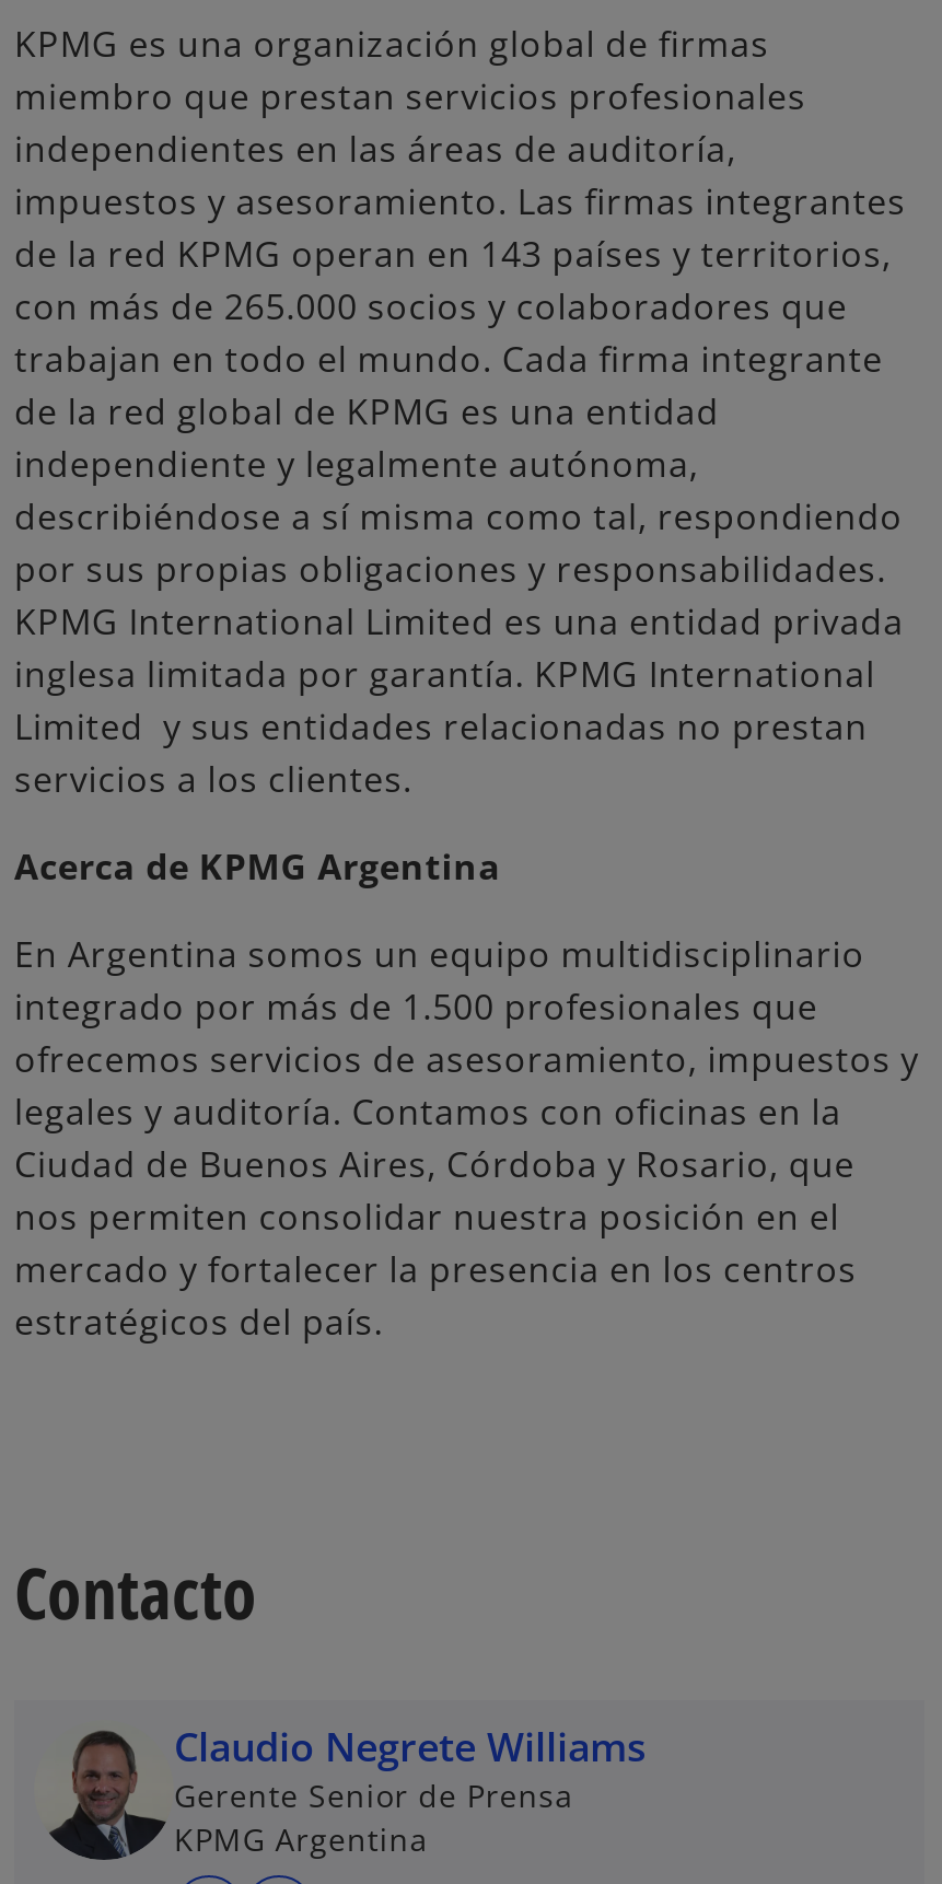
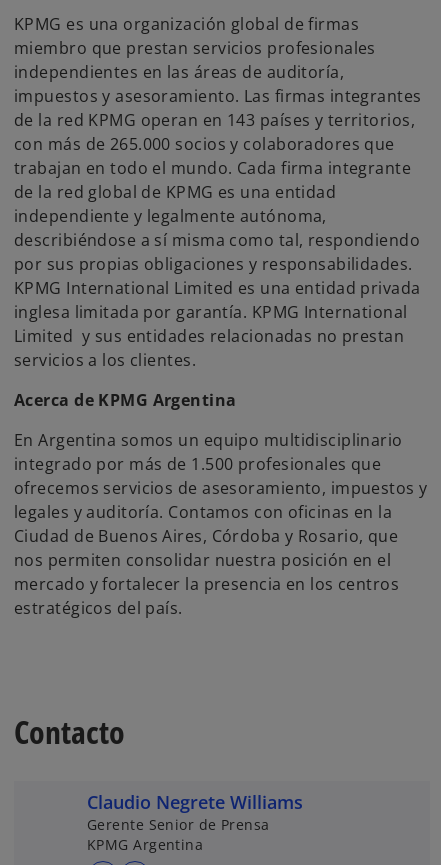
[47,1726,167,1862] [image] -> none

